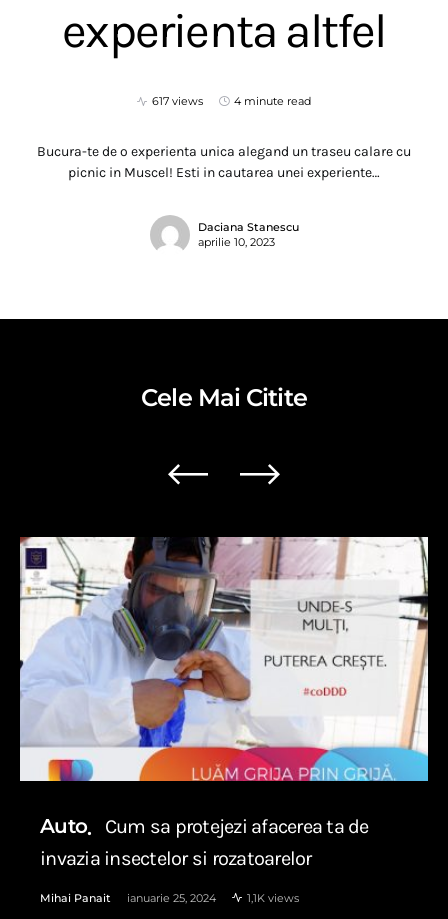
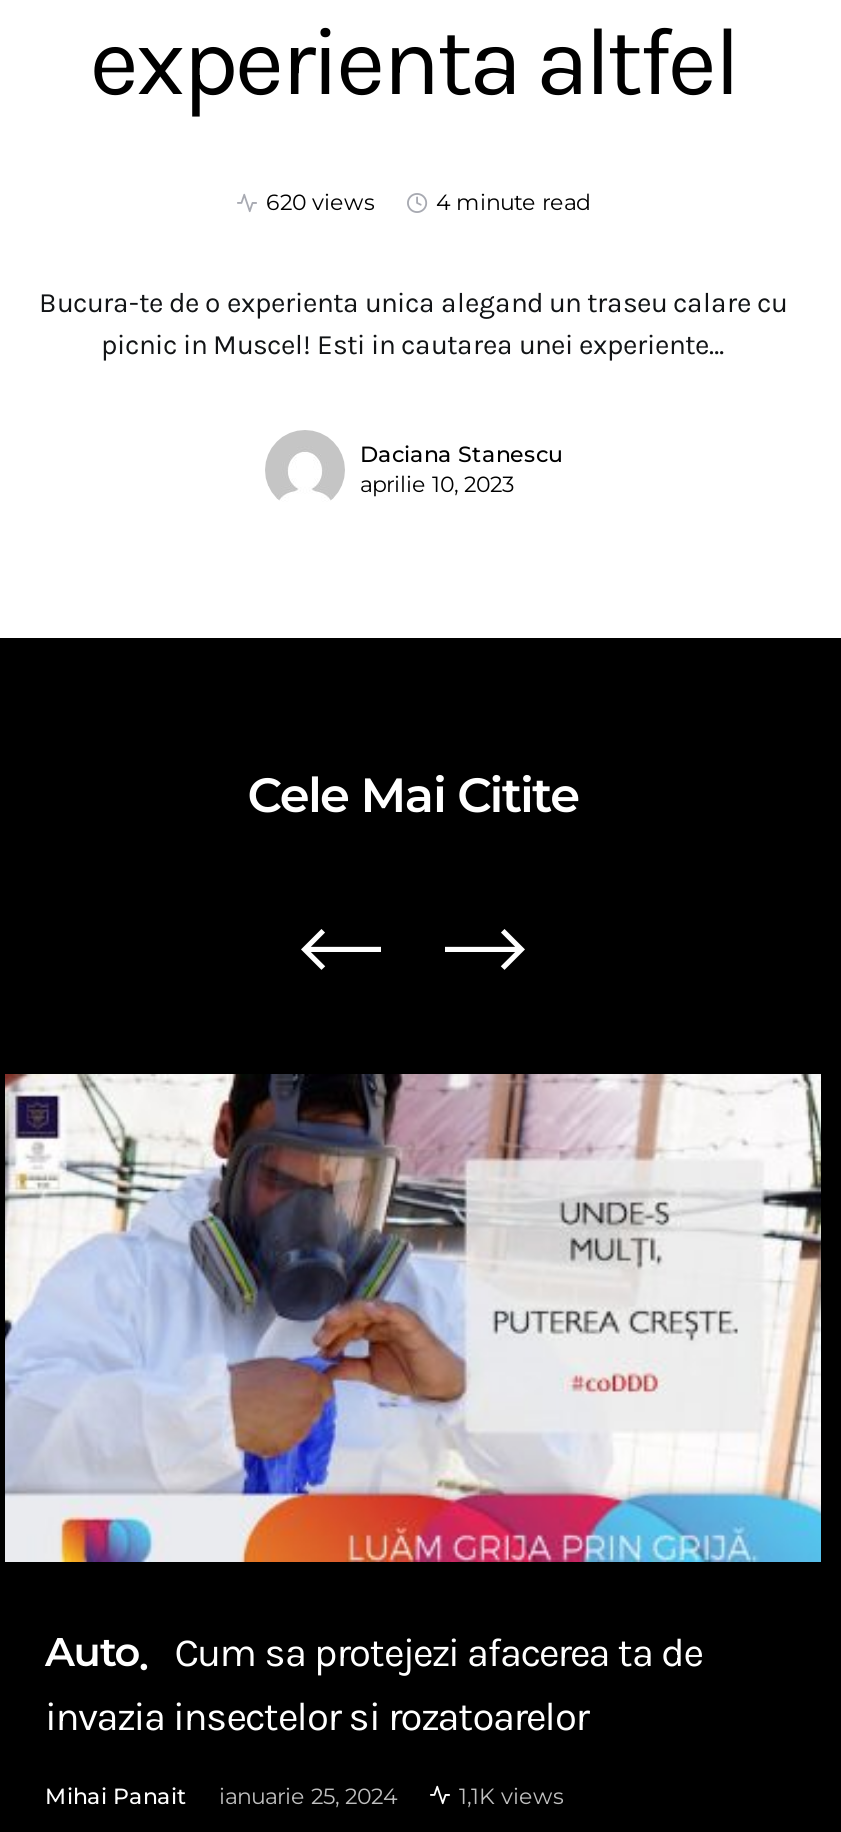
[152,94,203,108] 617 views -> [266,188,374,216] 620 views

